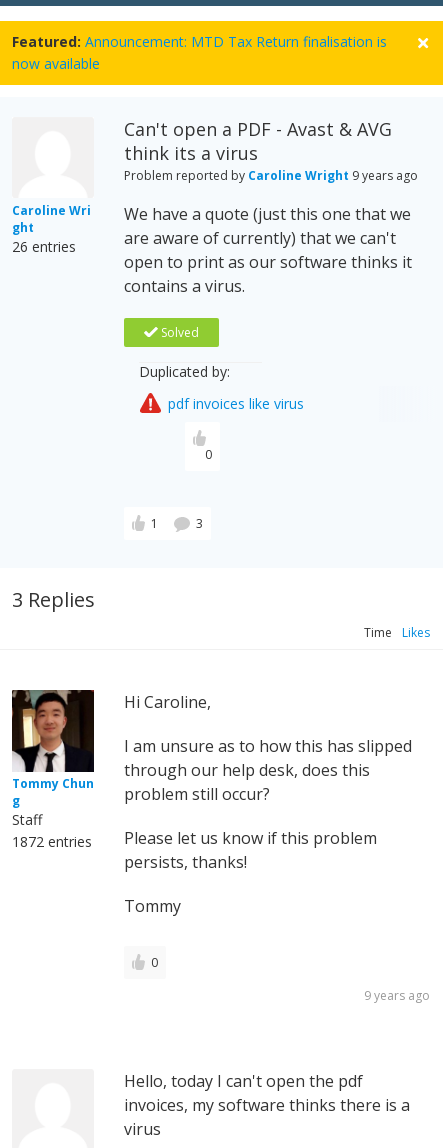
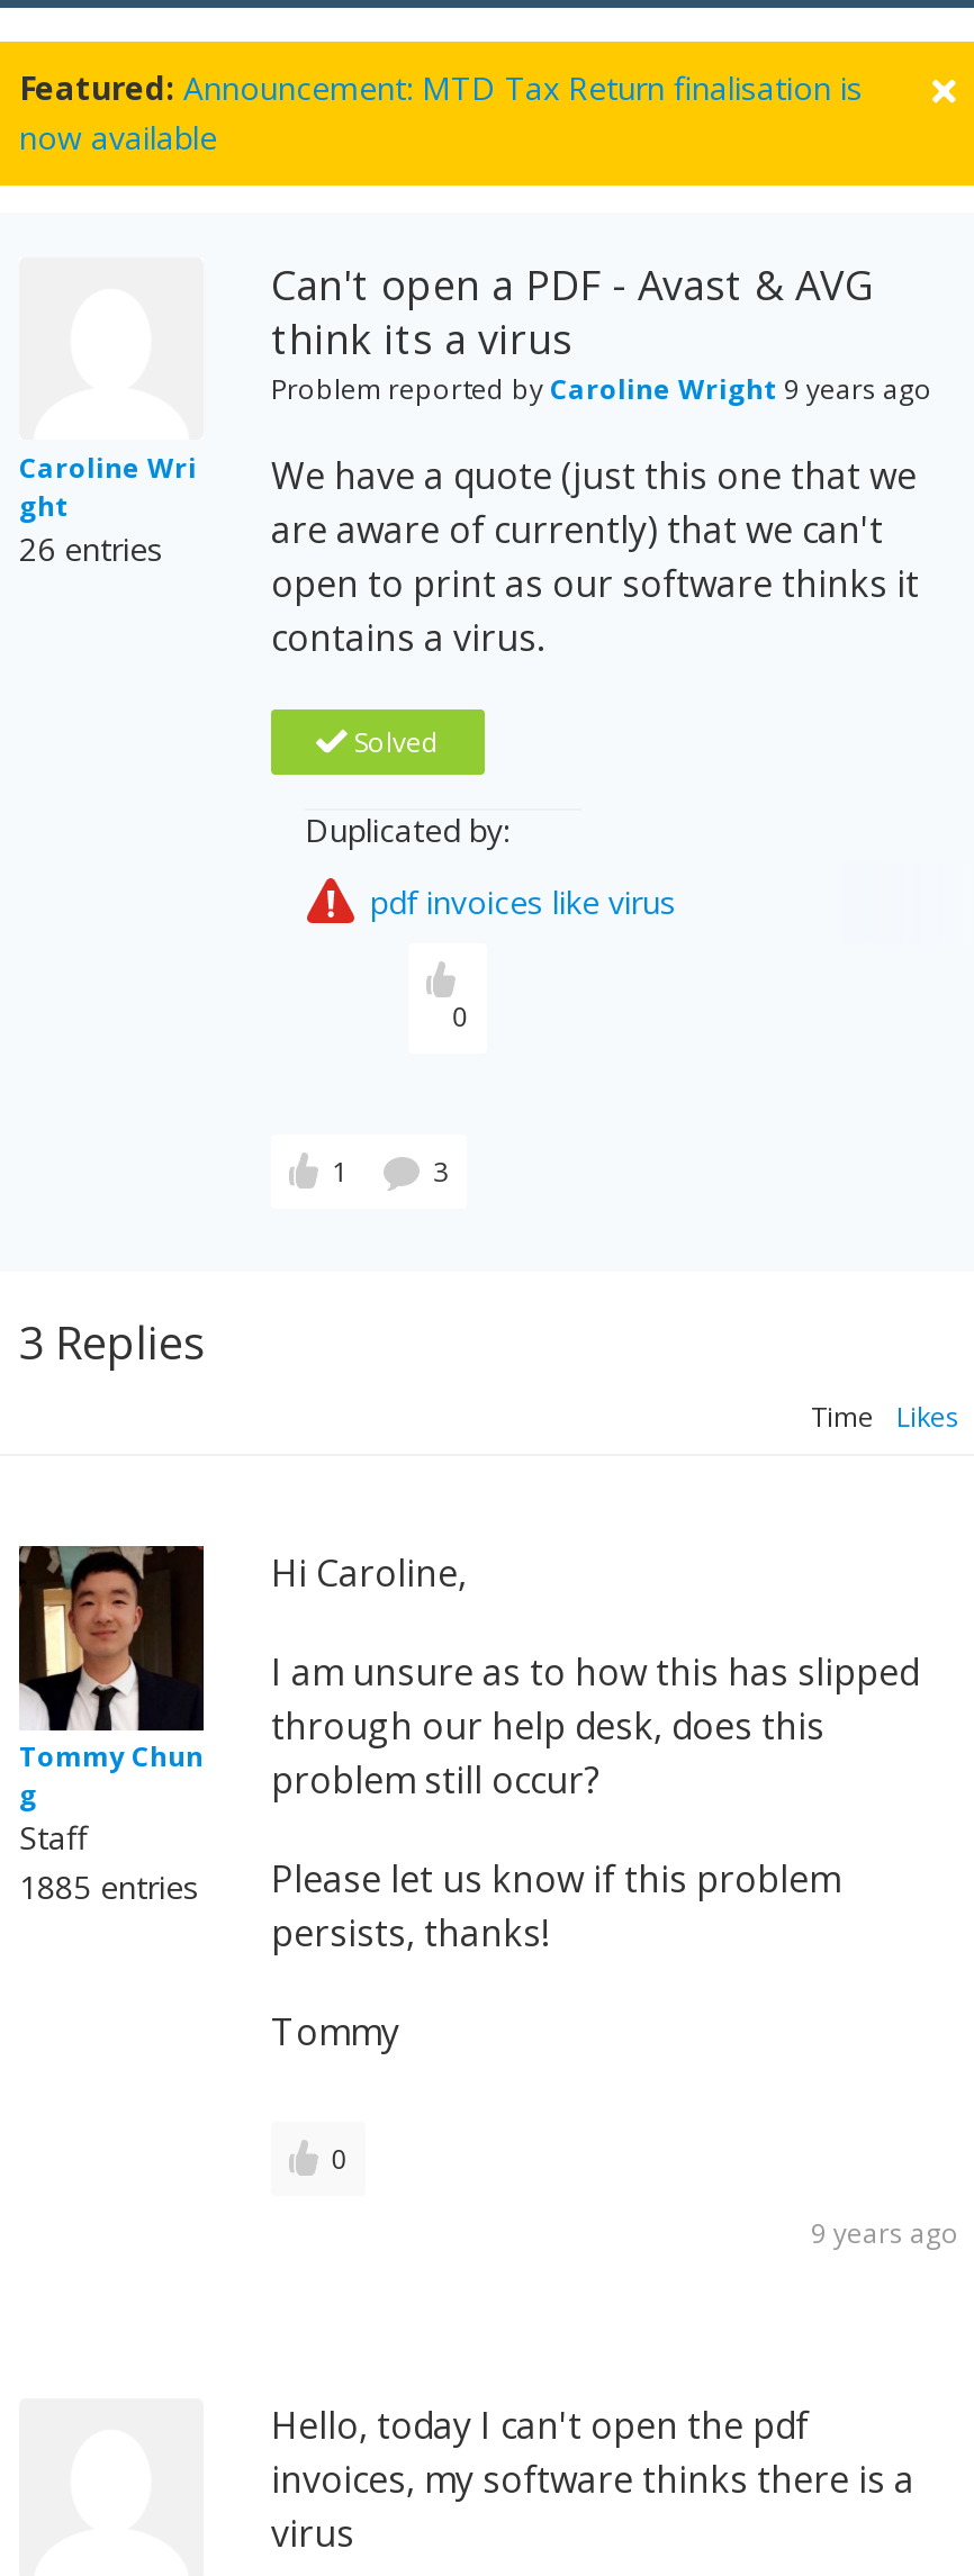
[12,827,377,851] 1872 entries Please let us know if this problem -> [19,1855,840,1909] 1885 entries Please let us know if this problem

